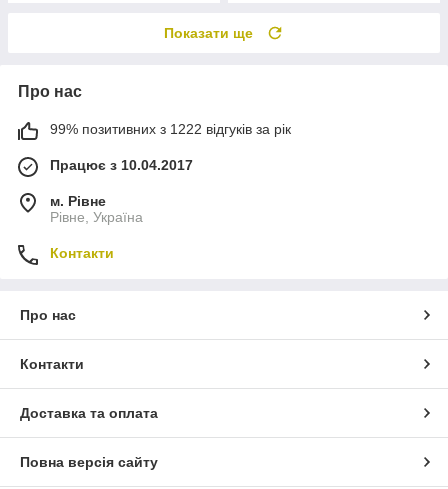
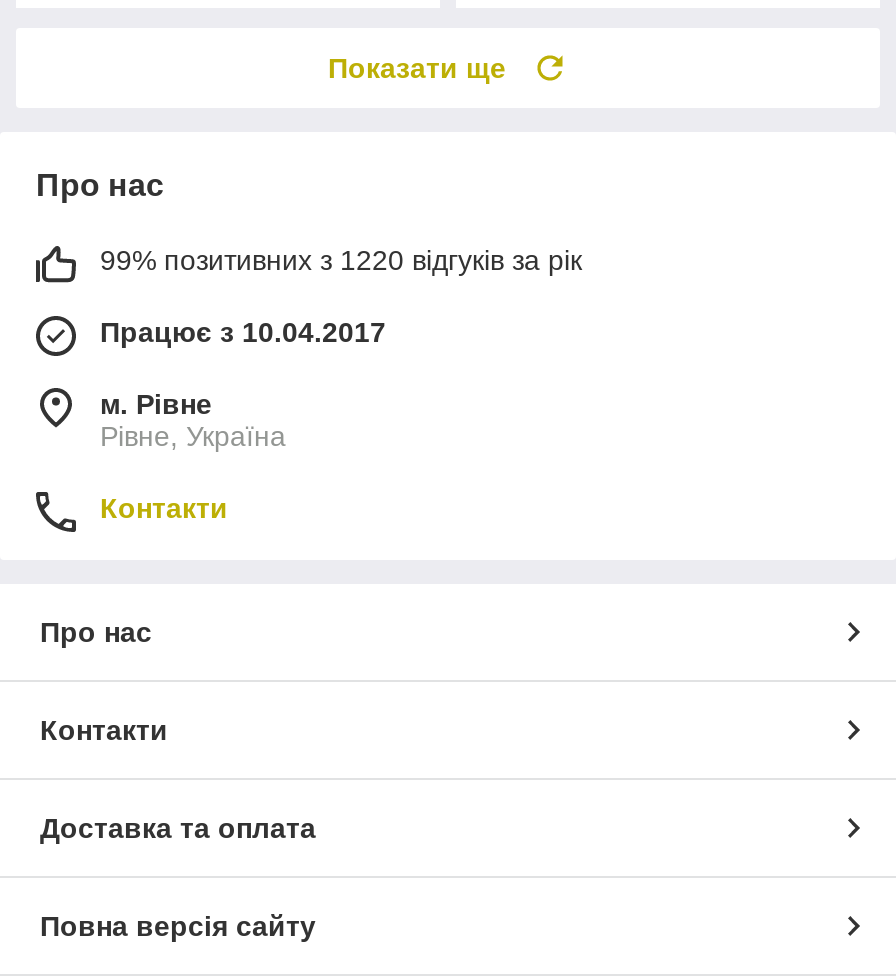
[50,121,291,137] 99% позитивних з 1222 відгуків за рік -> [100,244,582,276] 99% позитивних з 1220 відгуків за рік

